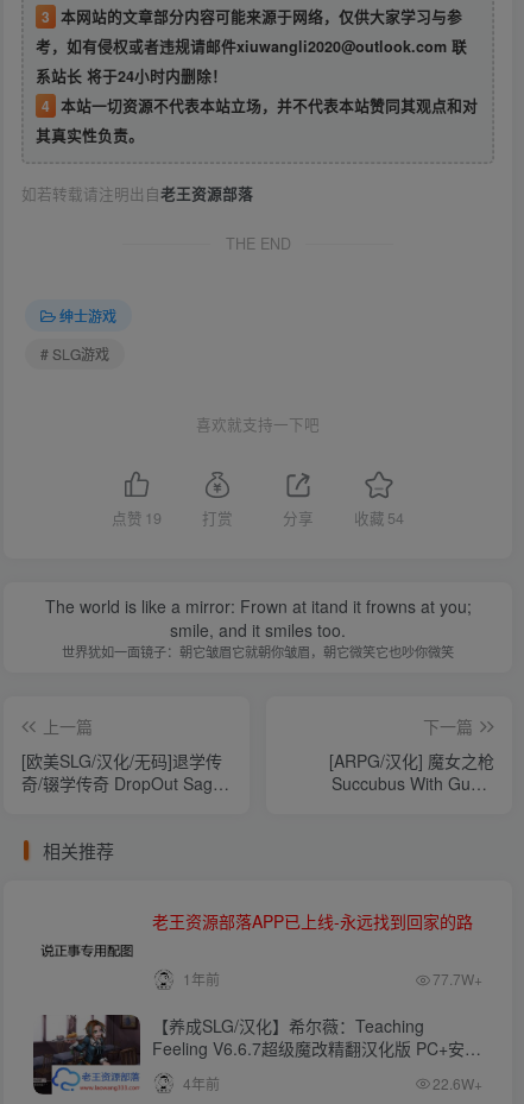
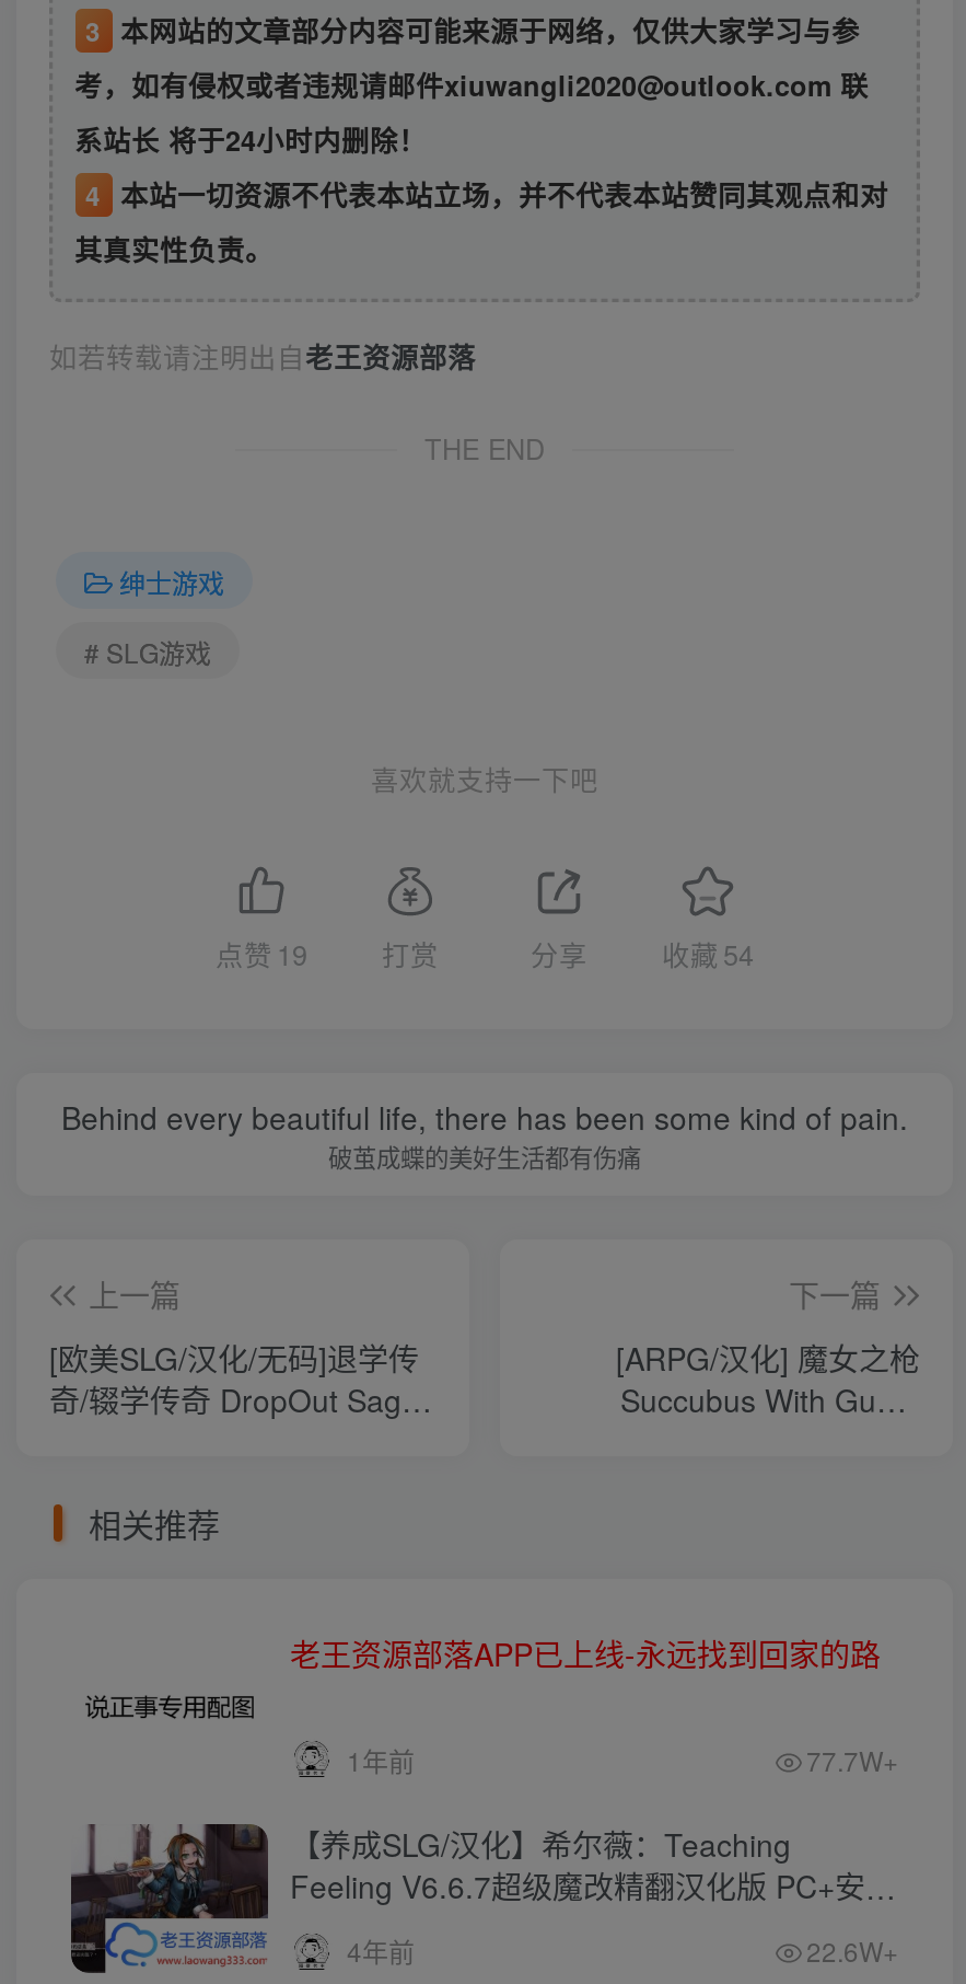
[45,594,471,661] The world is like a mirror: Frown at itand it frowns at you; | smile, and it smiles too. | 世界犹如一面镜子：朝它皱眉它就朝你皱眉，朝它微笑它也吵你微笑 -> [61,1094,908,1173] Behind every beautiful life, there has been some kind of pain. | 破茧成蝶的美好生活都有伤痛

